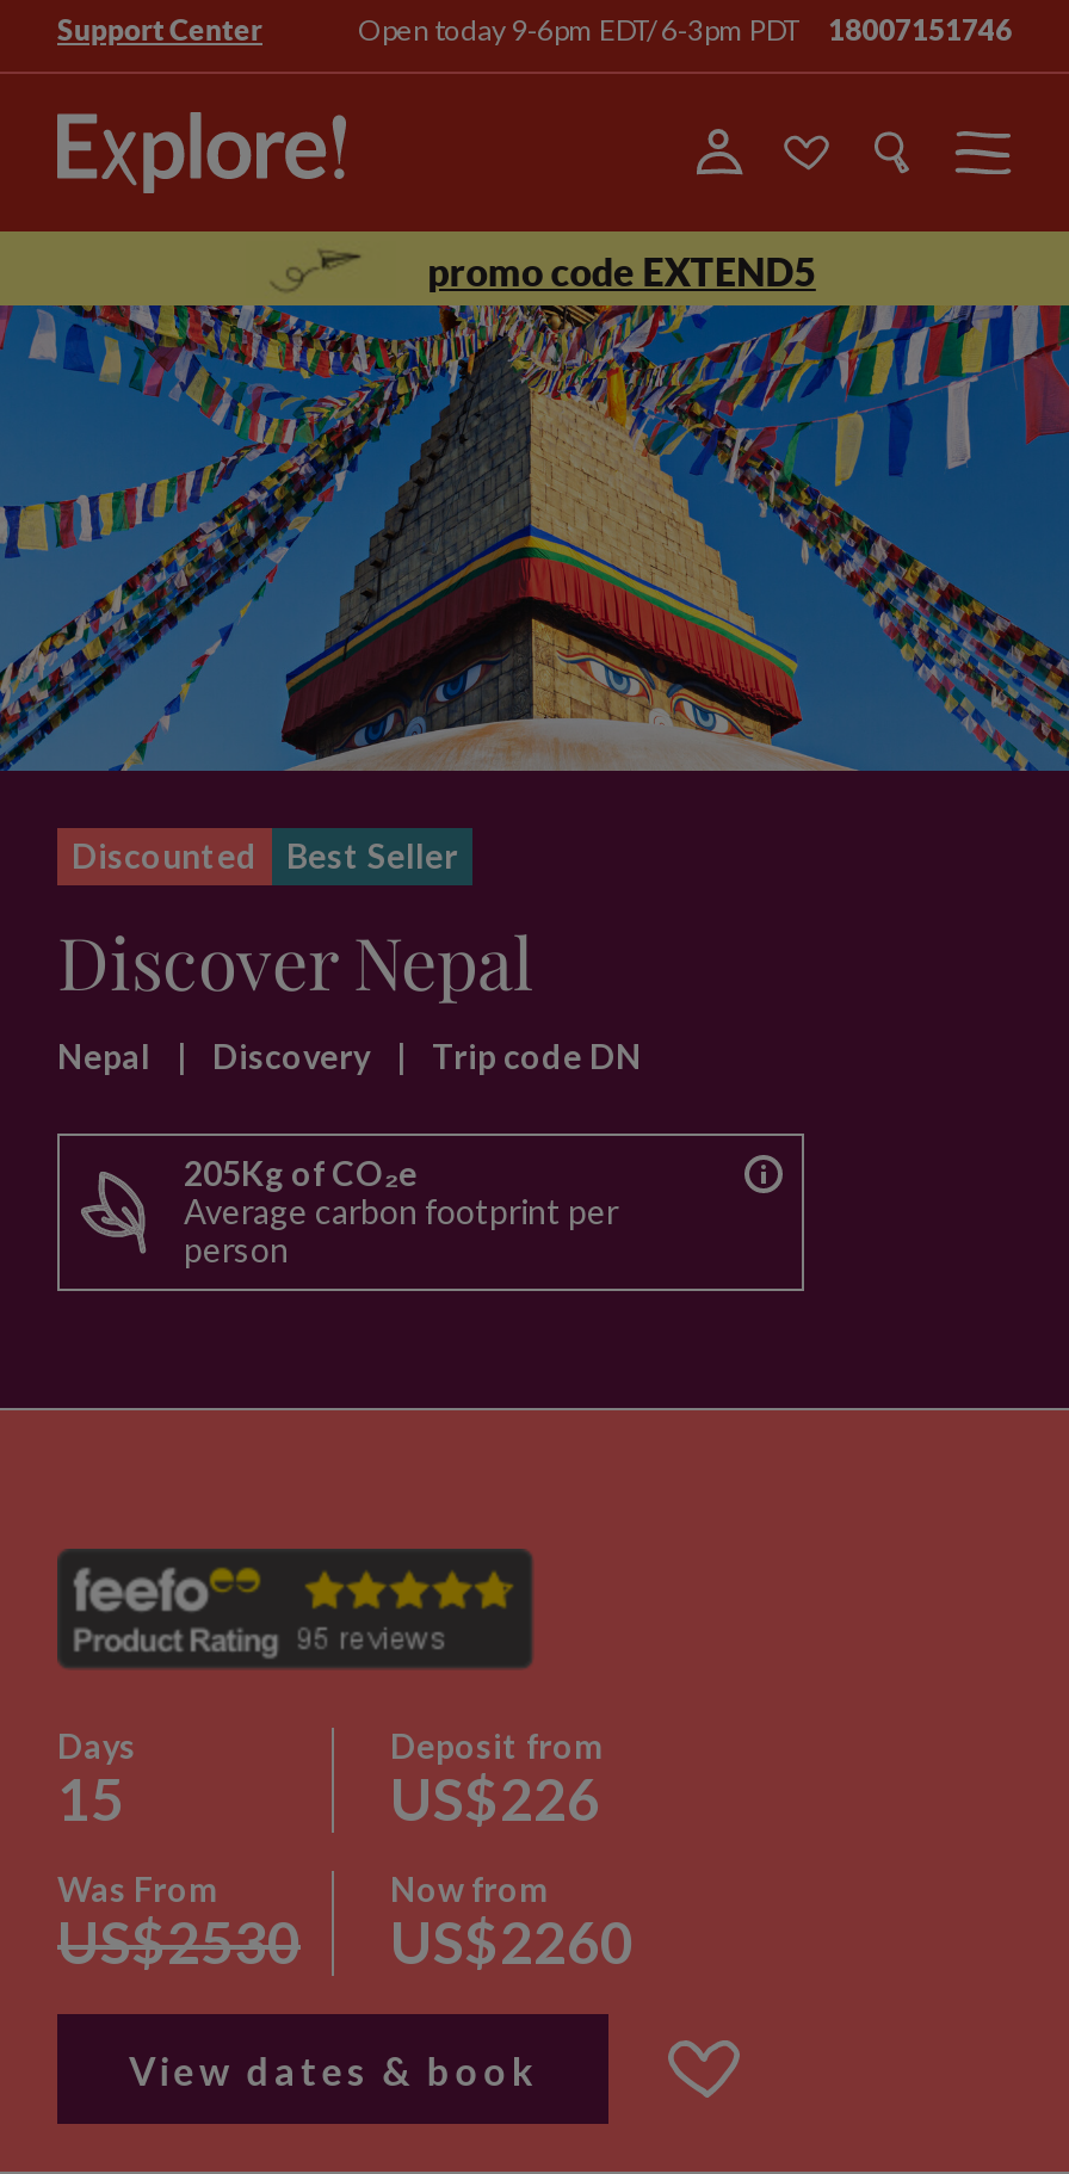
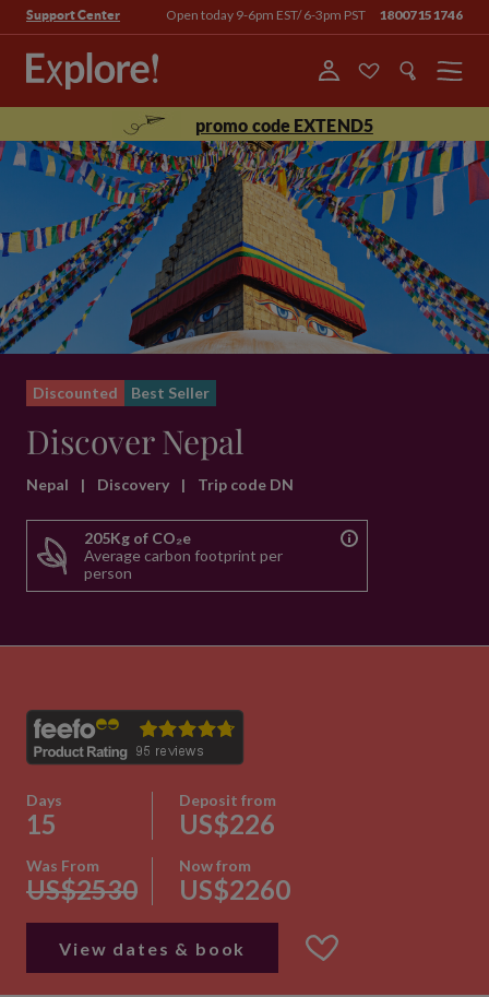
[358,12,799,48] Open today 9-6pm EDT/ 6-3pm PDT -> [166,7,366,23] Open today 9-6pm EST/ 6-3pm PST

